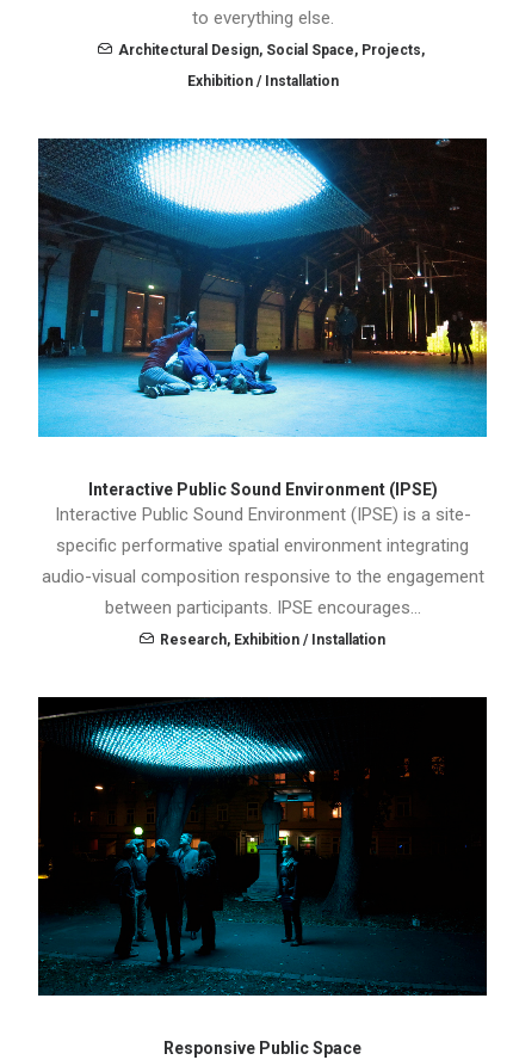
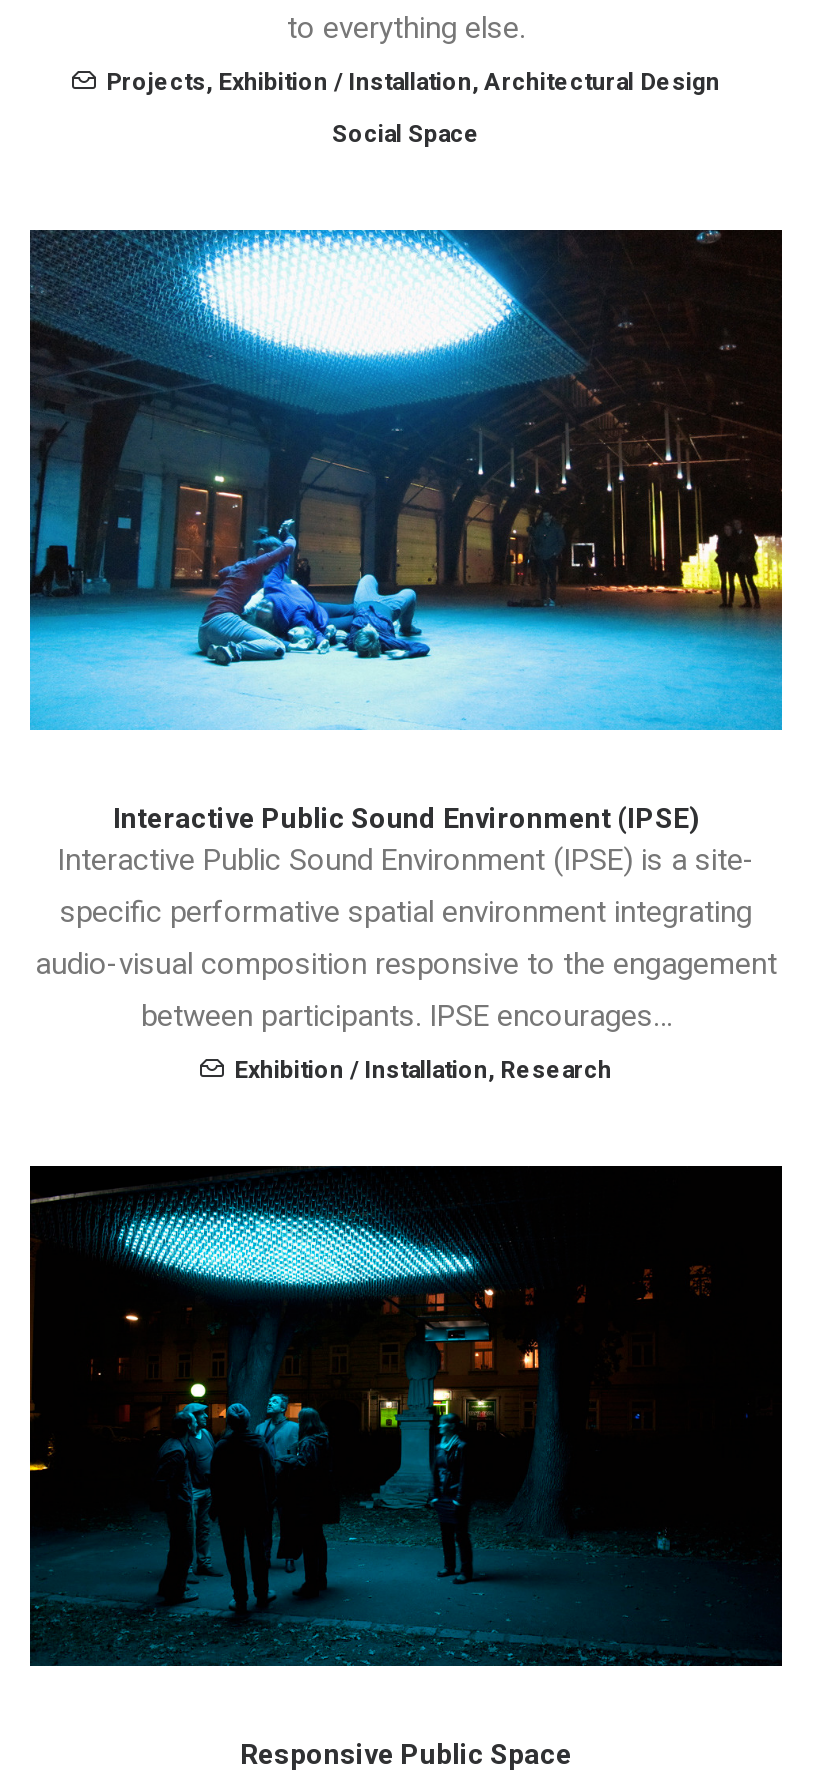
[118,42,424,58] Architectural Design, Social Space, Projects, -> [106,68,720,96] Projects, Exhibition / Installation, Architectural Design
[187,73,338,89] Exhibition / Installation -> [332,120,480,148] Social Space
[160,631,385,648] Research, Exhibition / Installation -> [234,1056,612,1084] Exhibition / Installation, Research

